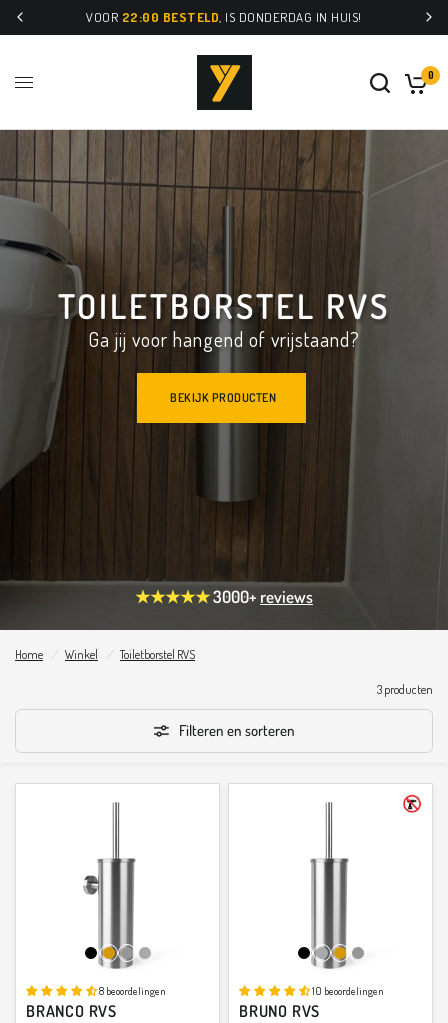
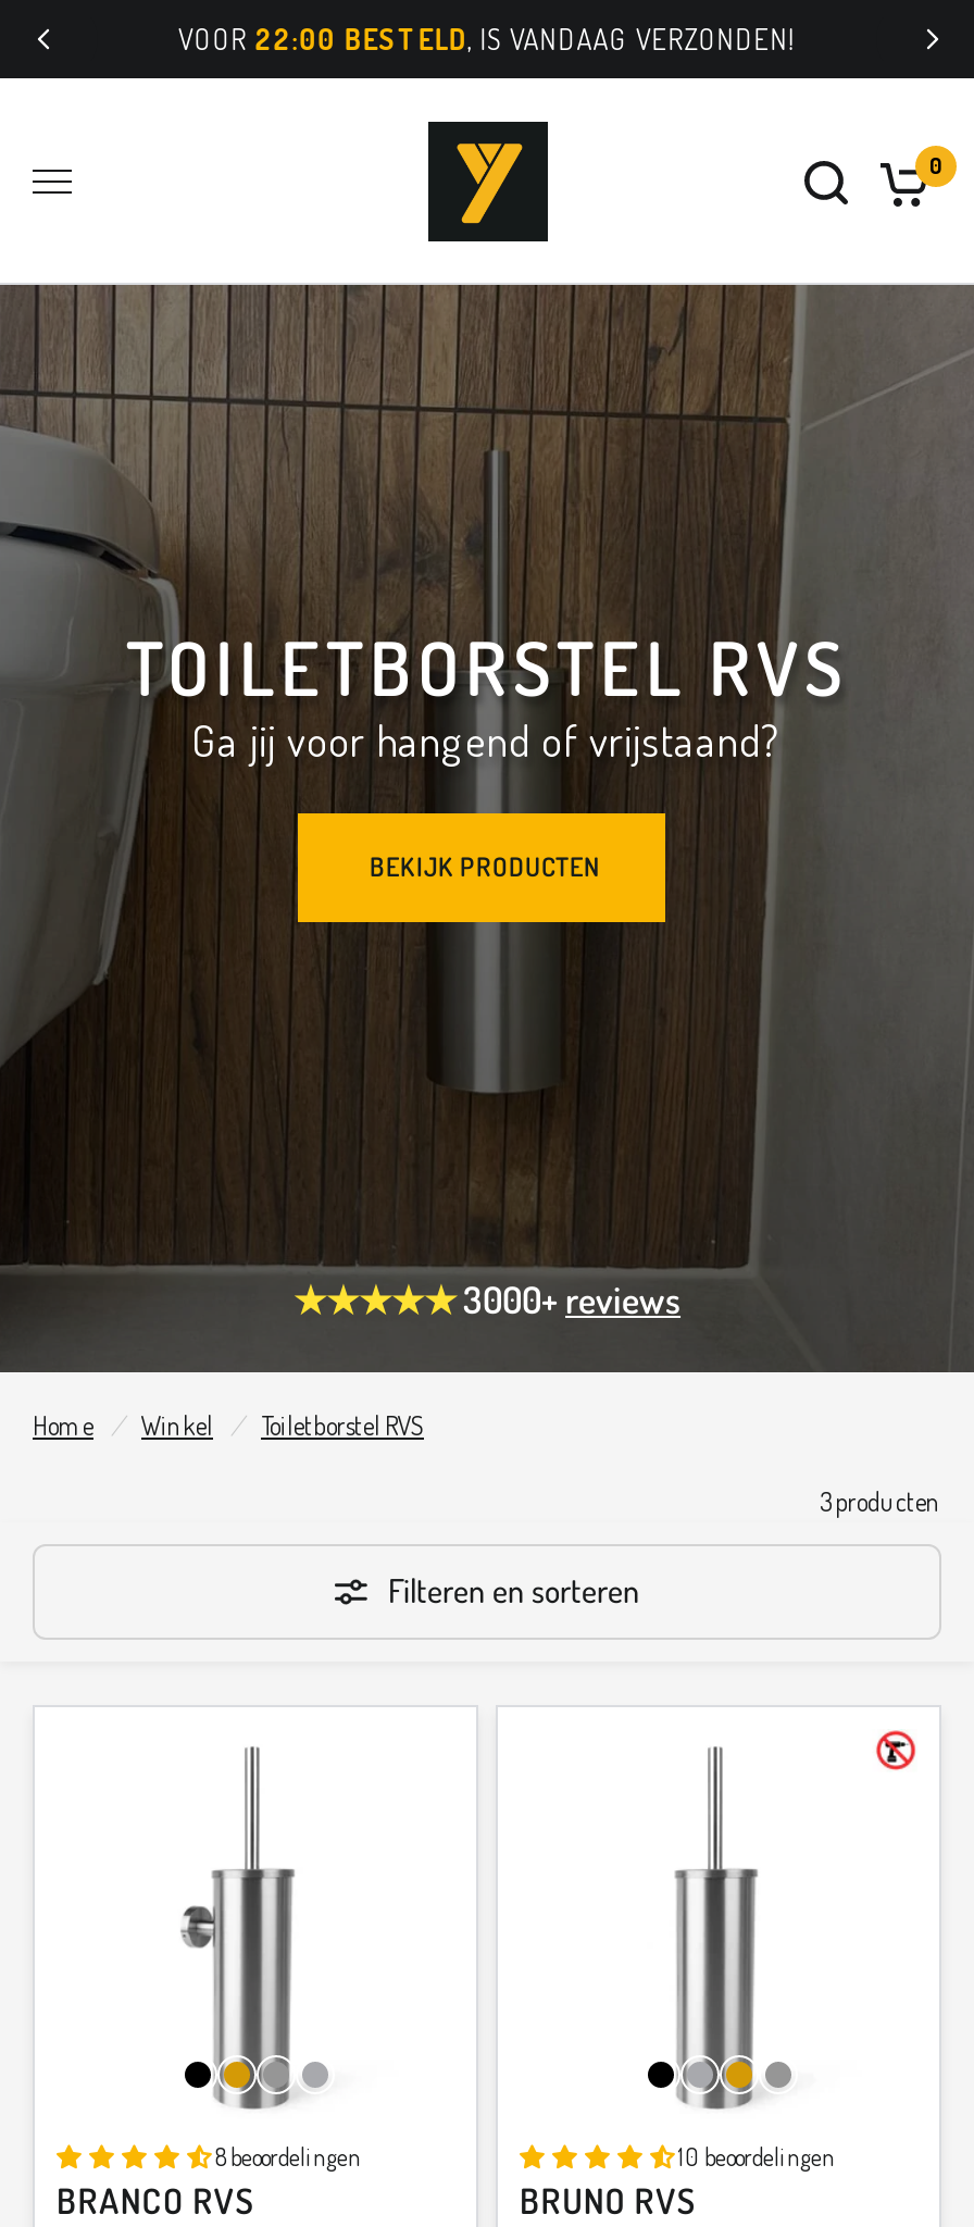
[86,9,362,25] VOOR 22:00 BESTELD, IS DONDERDAG IN HUIS! -> [178,22,796,57] VOOR 22:00 BESTELD, IS VANDAAG VERZONDEN!

